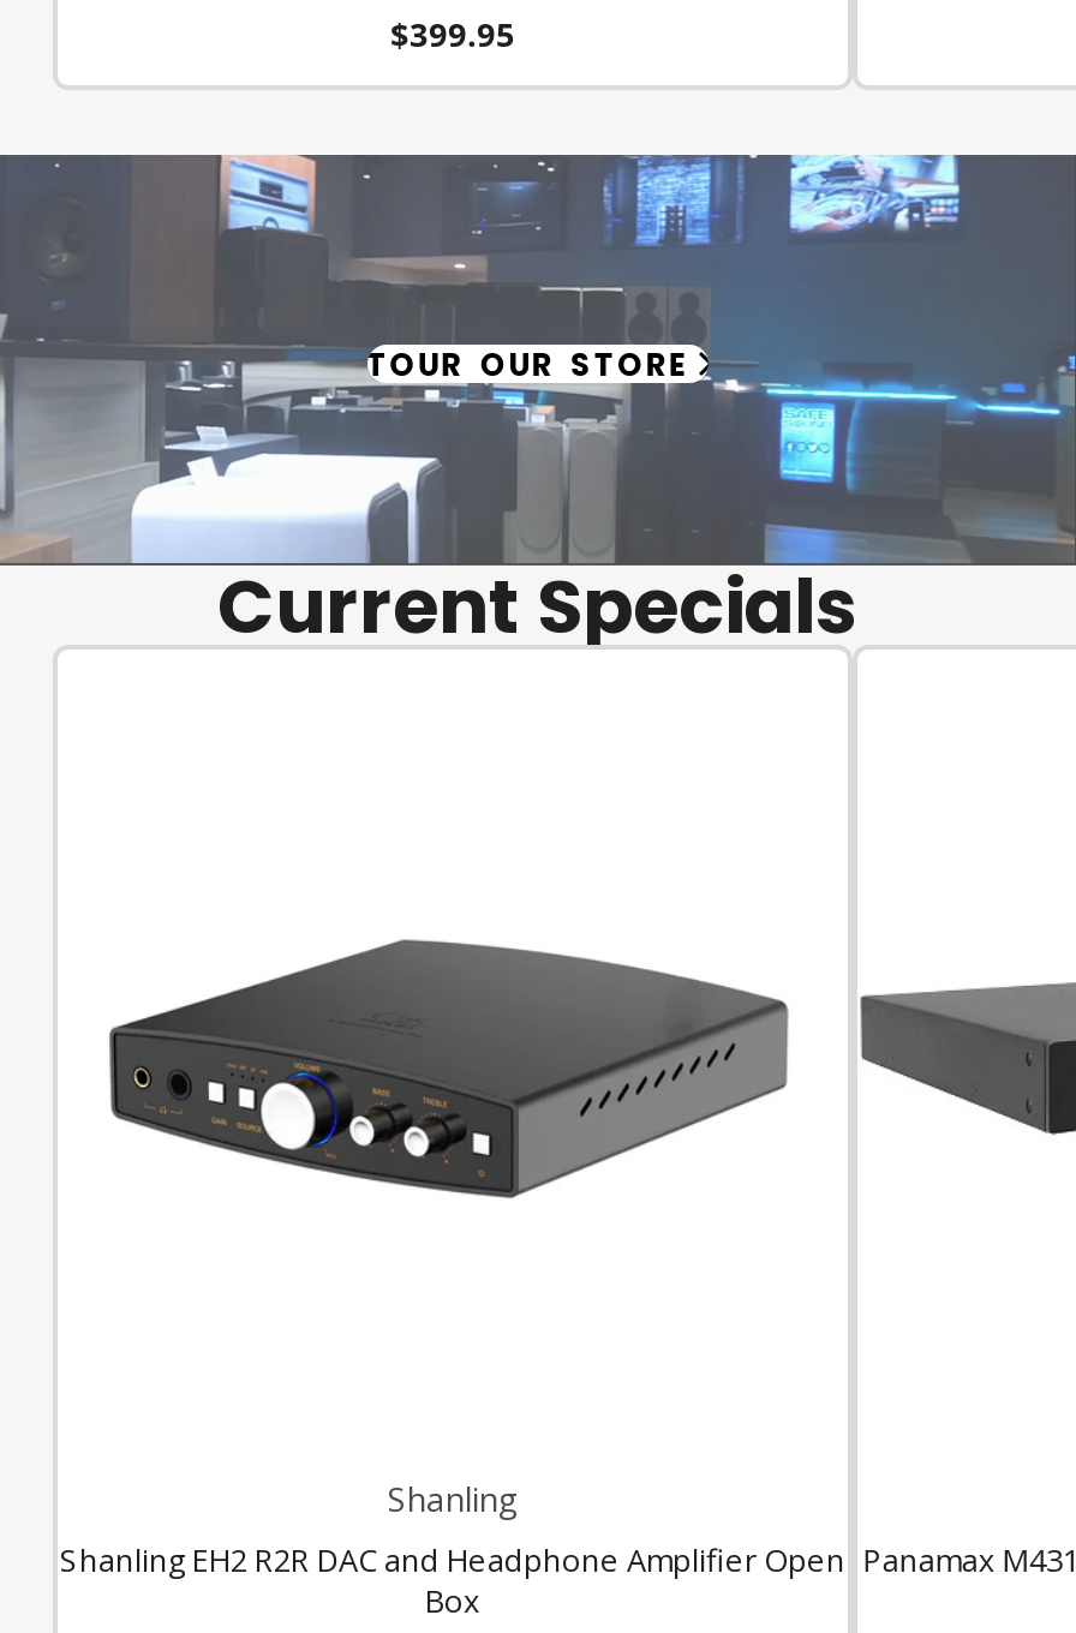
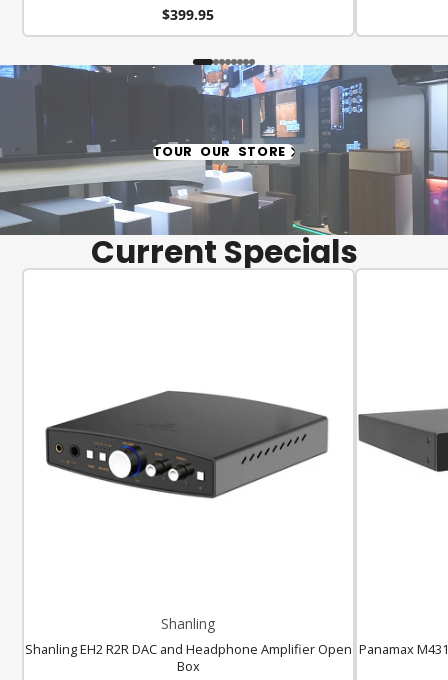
[7,142,1069,567] [image] -> [3,58,445,235] [image]

